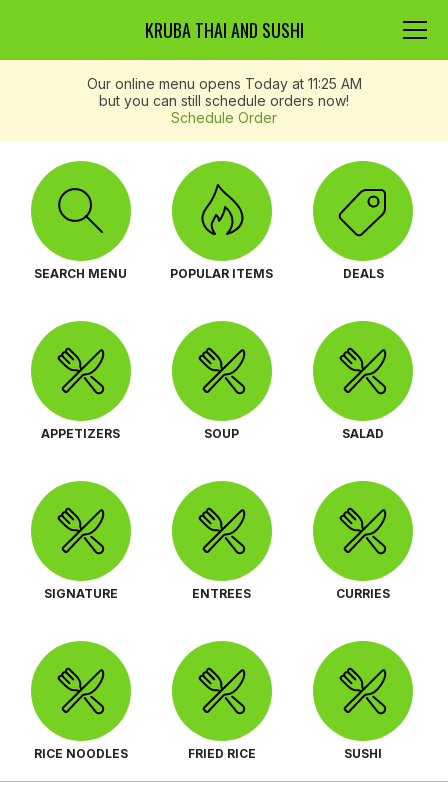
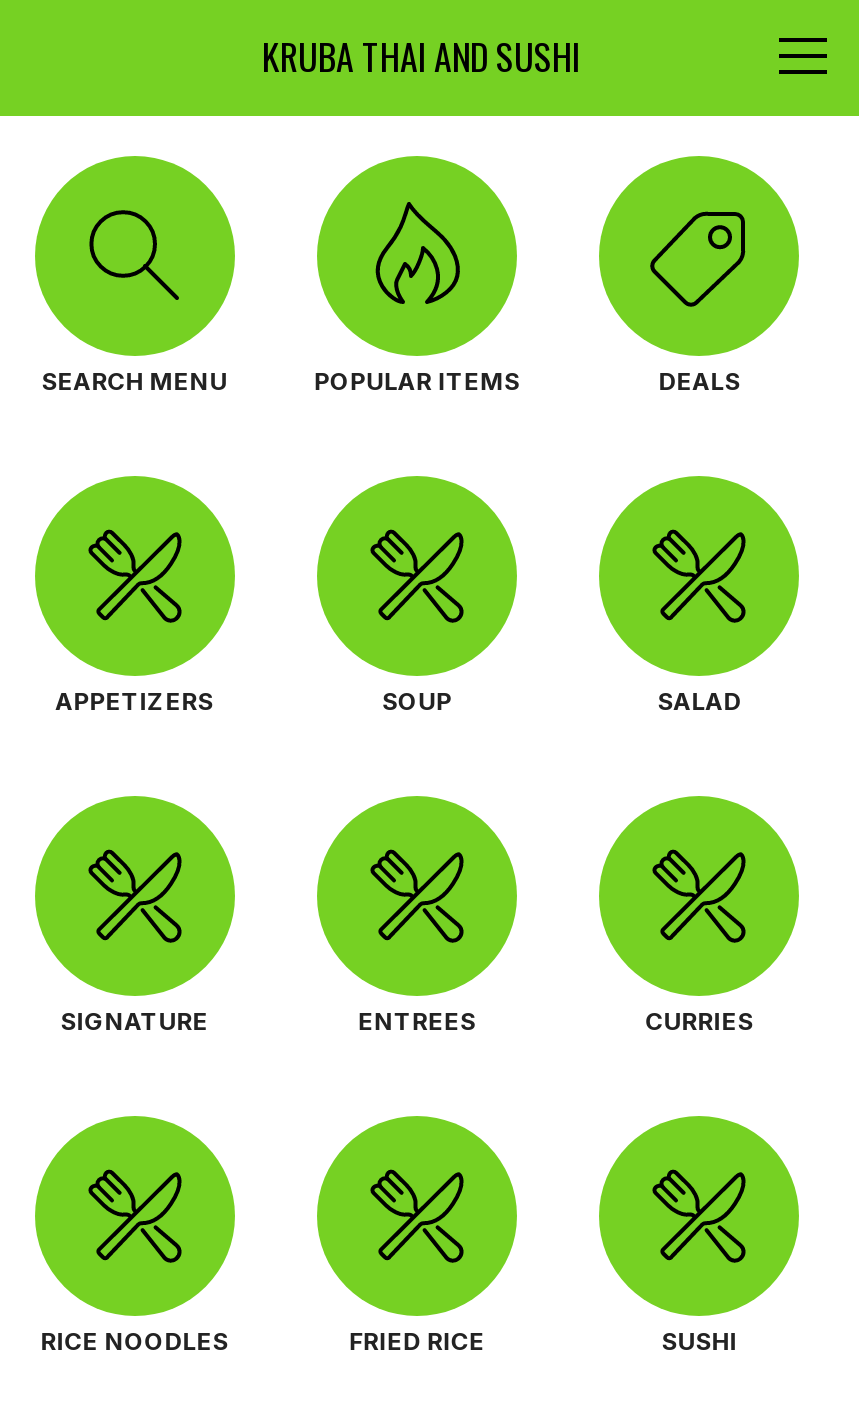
[3,60,445,141] [image] | Our online menu opens Today at 11:25 AM | but you can still schedule orders now! | Schedule Order -> none

